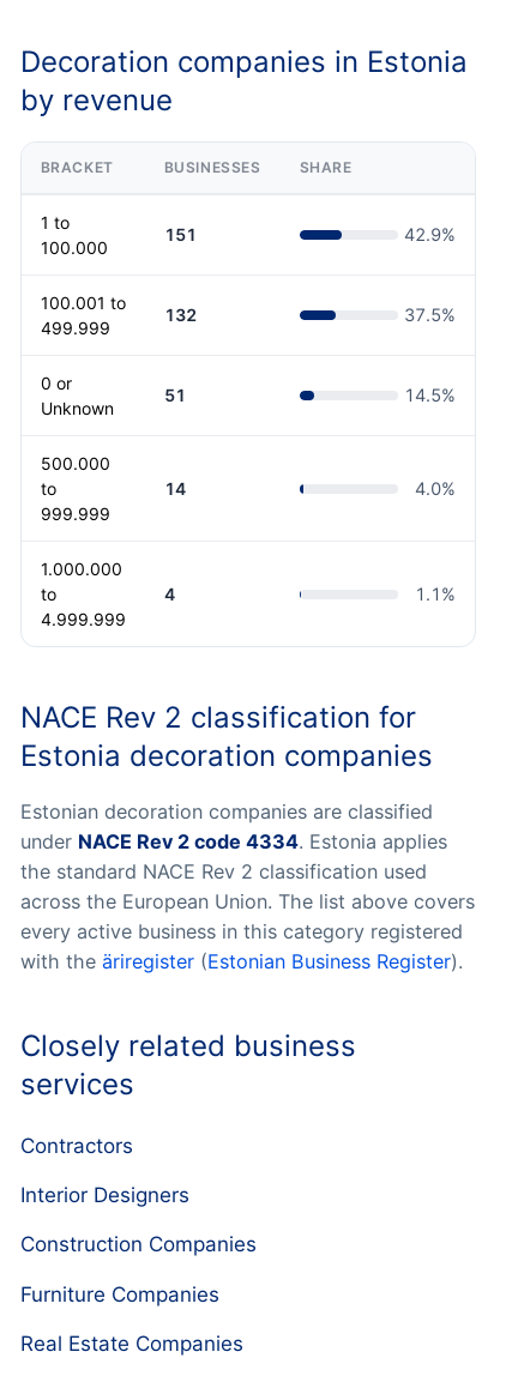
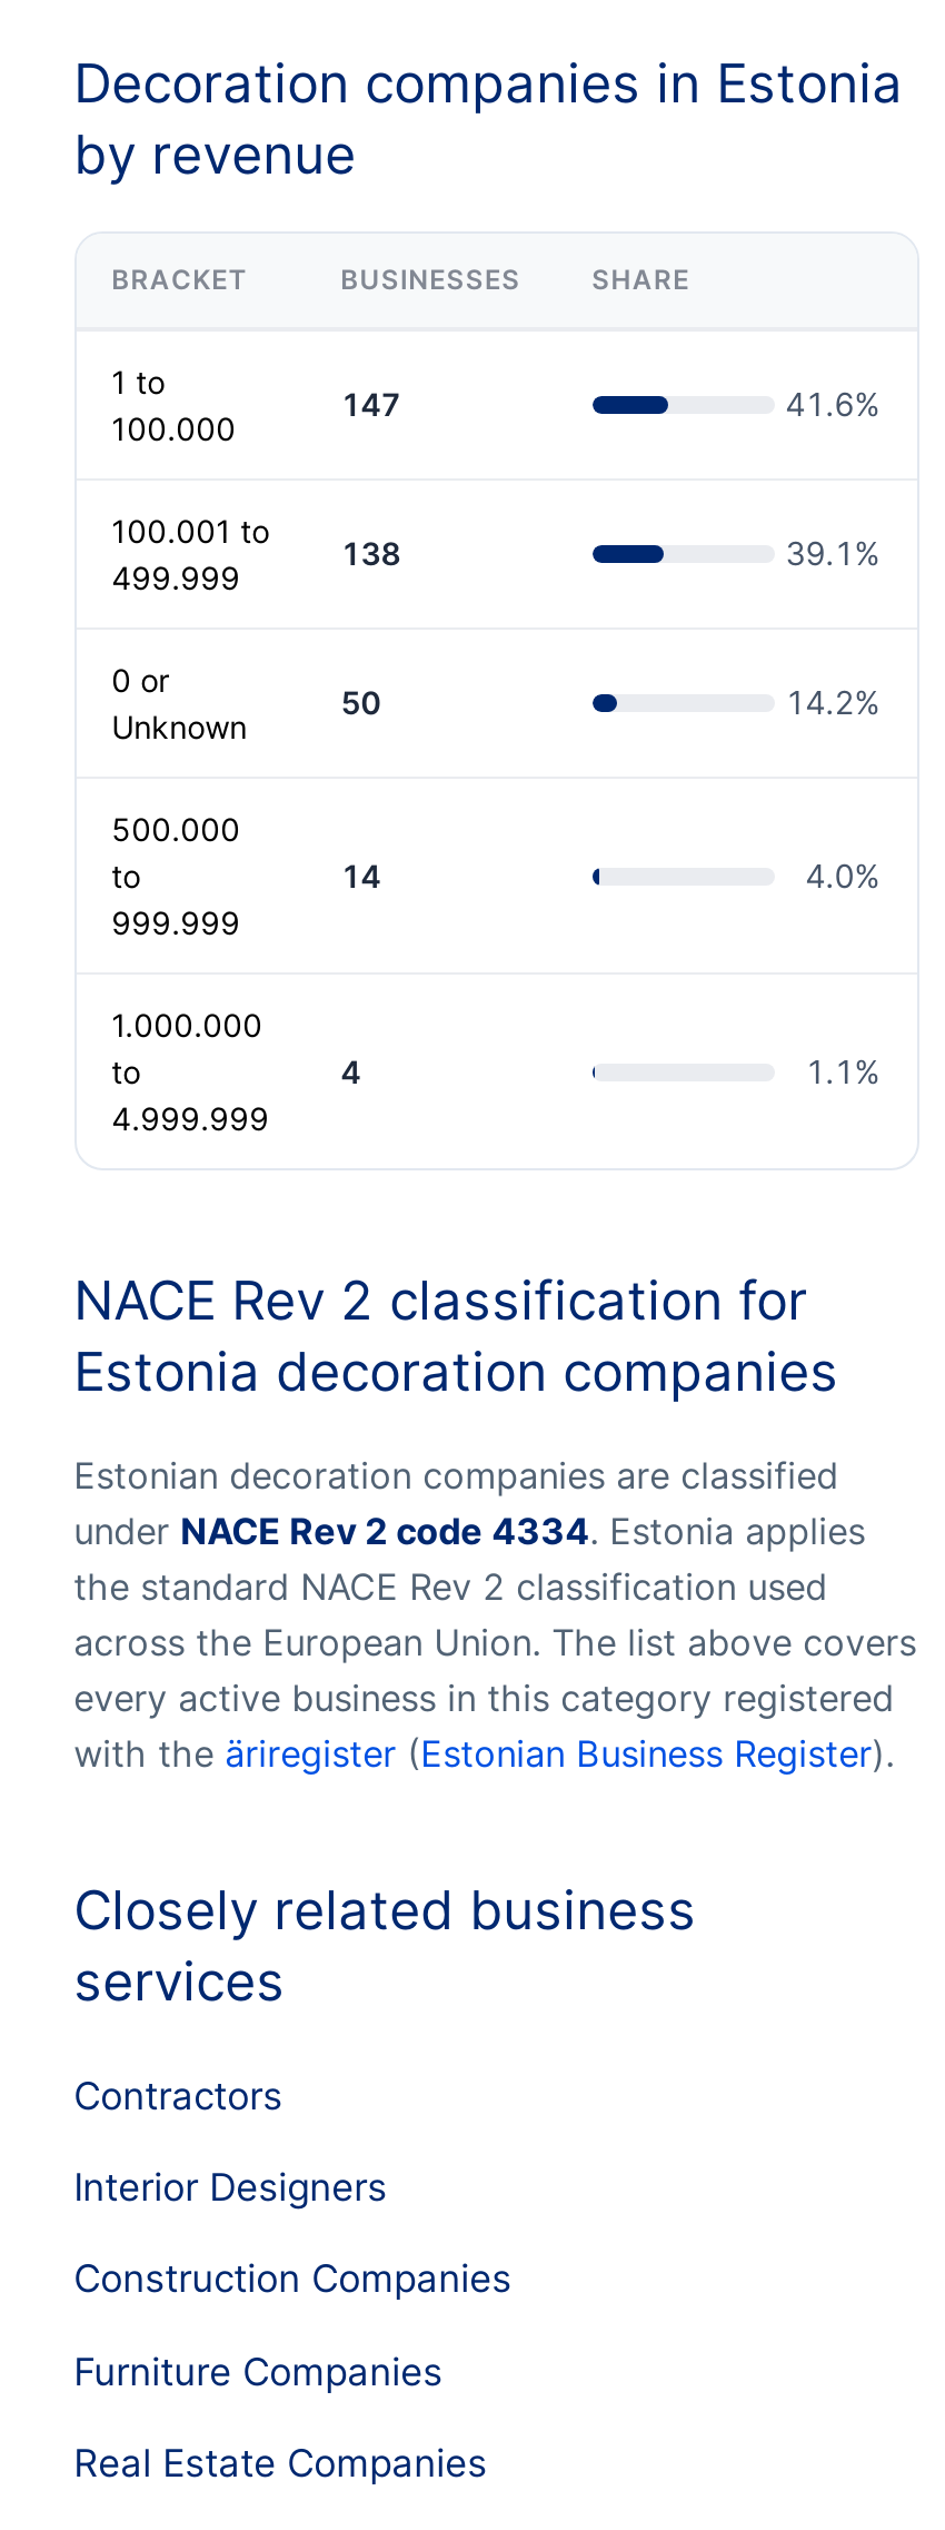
[164,225,196,245] 151 -> [341,386,401,423] 147
[404,225,455,245] 42.9% -> [785,386,881,423] 41.6%
[164,305,196,325] 132 -> [341,535,401,573] 138
[404,305,455,325] 37.5% -> [785,535,881,573] 39.1%
[164,385,185,405] 51 -> [341,684,381,722] 50
[404,385,455,405] 14.5% -> [785,684,881,722] 14.2%

